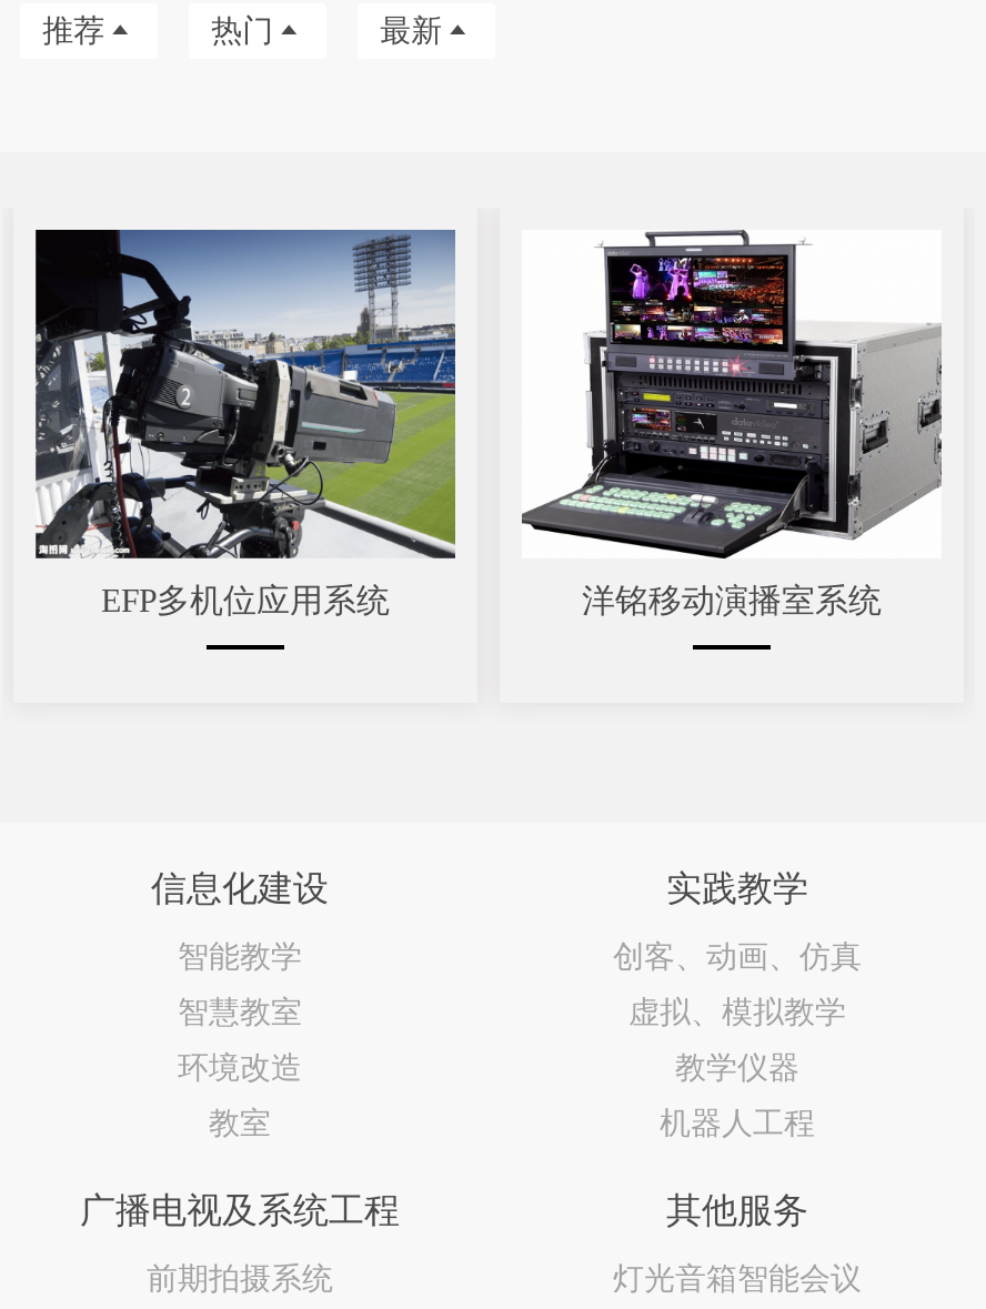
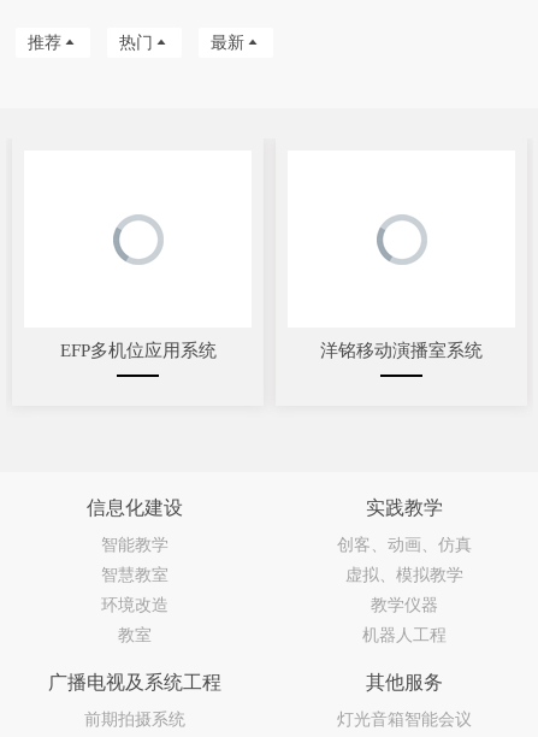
[33,228,457,561] [image] -> none
[520,228,944,561] [image] -> none

